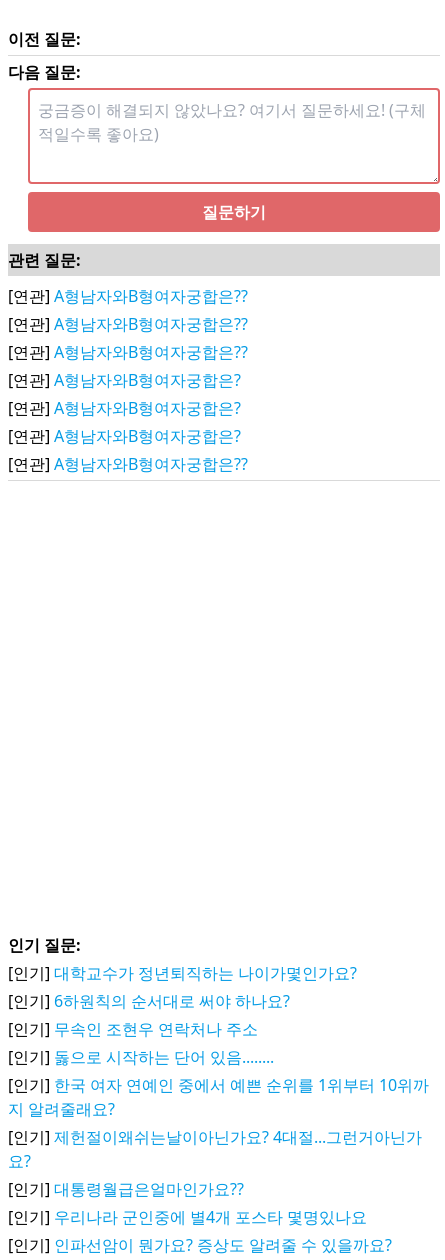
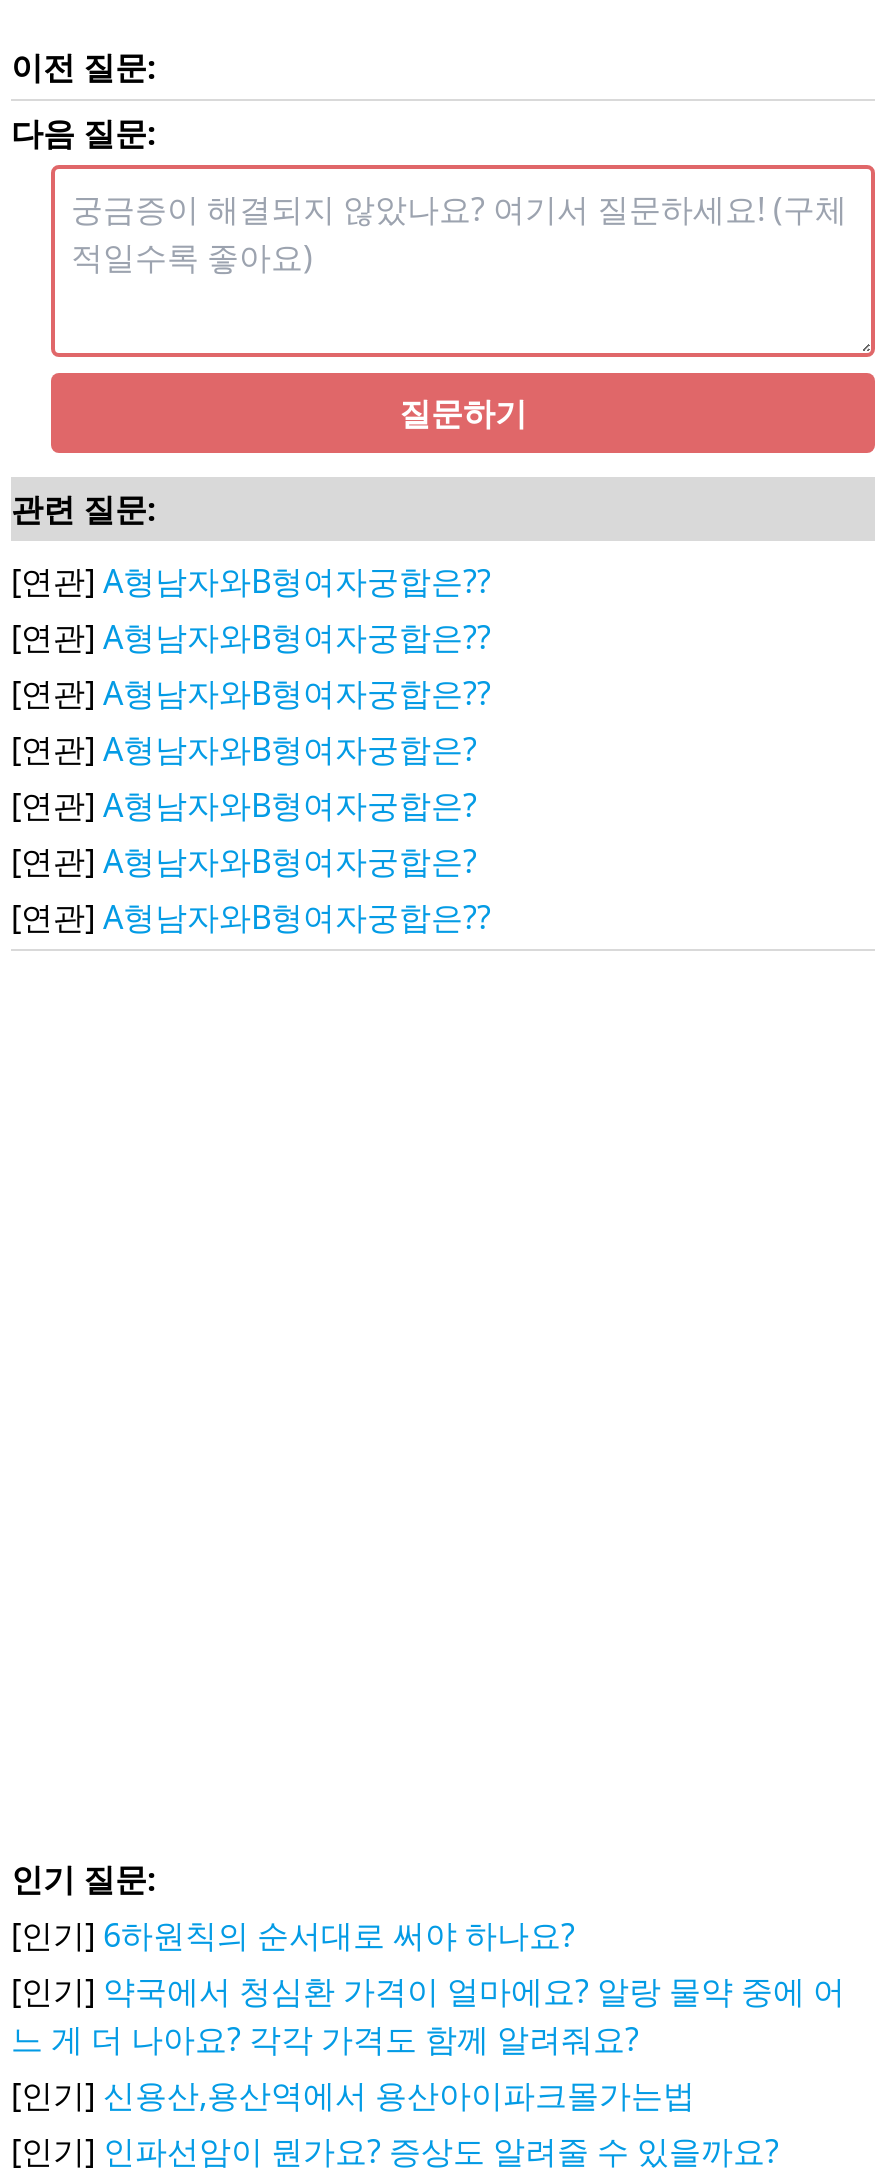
[8,962,357,984] [인기] 대학교수가 정년퇴직하는 나이가몇인가요? -> none
[8,1018,429,1228] [인기] 무속인 조현우 연락처나 주소 | [인기] 돓으로 시작하는 단어 있음........ | [인기] 한국 여자 연예인 중에서 예쁜 순위를 1위부터 10위까 | 지 알려줄래요? | [인기] 제헌절이왜쉬는날이아닌가요? 4대절...그런거아닌가 | 요? | [인기] 대통령월급은얼마인가요?? | [인기] 우리나라 군인중에 별4개 포스타 몇명있나요 -> [11,1969,845,2117] [인기] 약국에서 청심환 가격이 얼마에요? 알랑 물약 중에 어 | 느 게 더 나아요? 각각 가격도 함께 알려줘요? | [인기] 신용산,용산역에서 용산아이파크몰가는법

